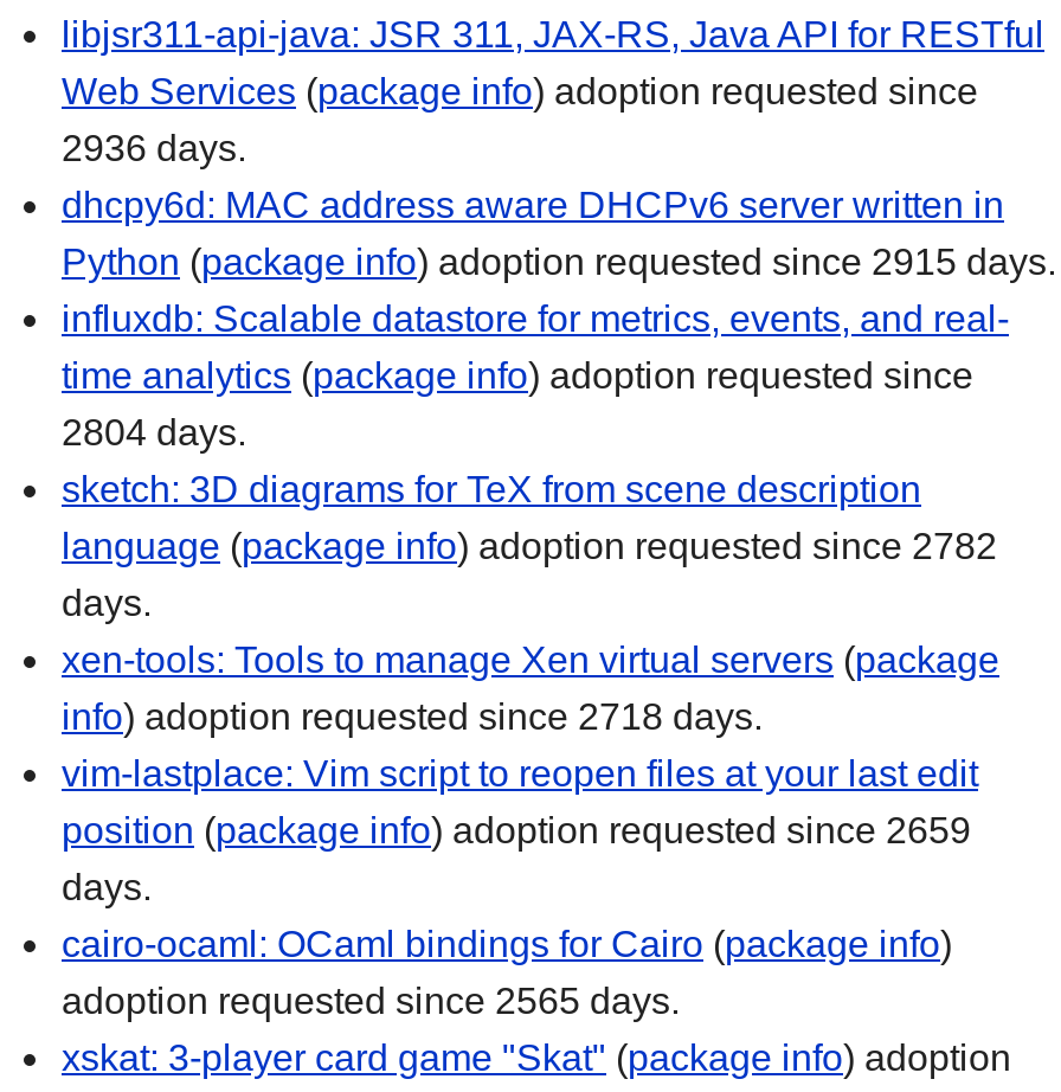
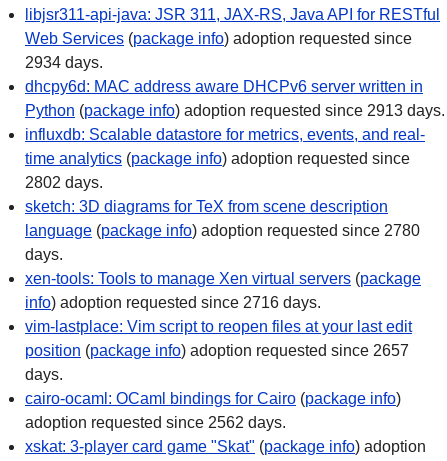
[62,128,246,168] 2936 days. -> [25,54,103,71] 2934 days.
[62,242,1056,282] Python (package info) adoption requested since 2915 days. -> [25,102,445,119] Python (package info) adoption requested since 2913 days.
[62,412,246,452] 2804 days. -> [25,174,103,191] 2802 days.
[62,526,997,566] language (package info) adoption requested since 2782 -> [25,222,420,239] language (package info) adoption requested since 2780
[62,696,763,737] info) adoption requested since 2718 days. -> [25,294,321,311] info) adoption requested since 2716 days.
[62,810,971,850] position (package info) adoption requested since 2659 -> [25,342,409,359] position (package info) adoption requested since 2657
[62,981,680,1021] adoption requested since 2565 days. -> [25,414,286,431] adoption requested since 2562 days.

